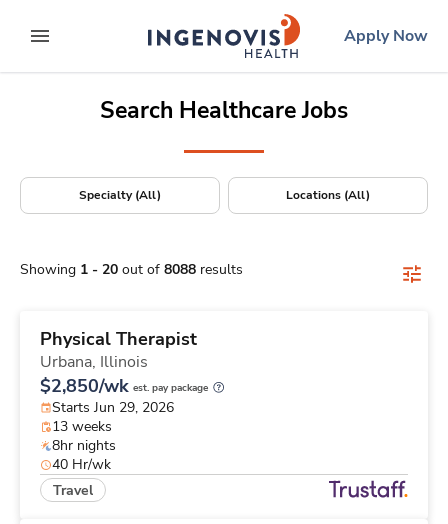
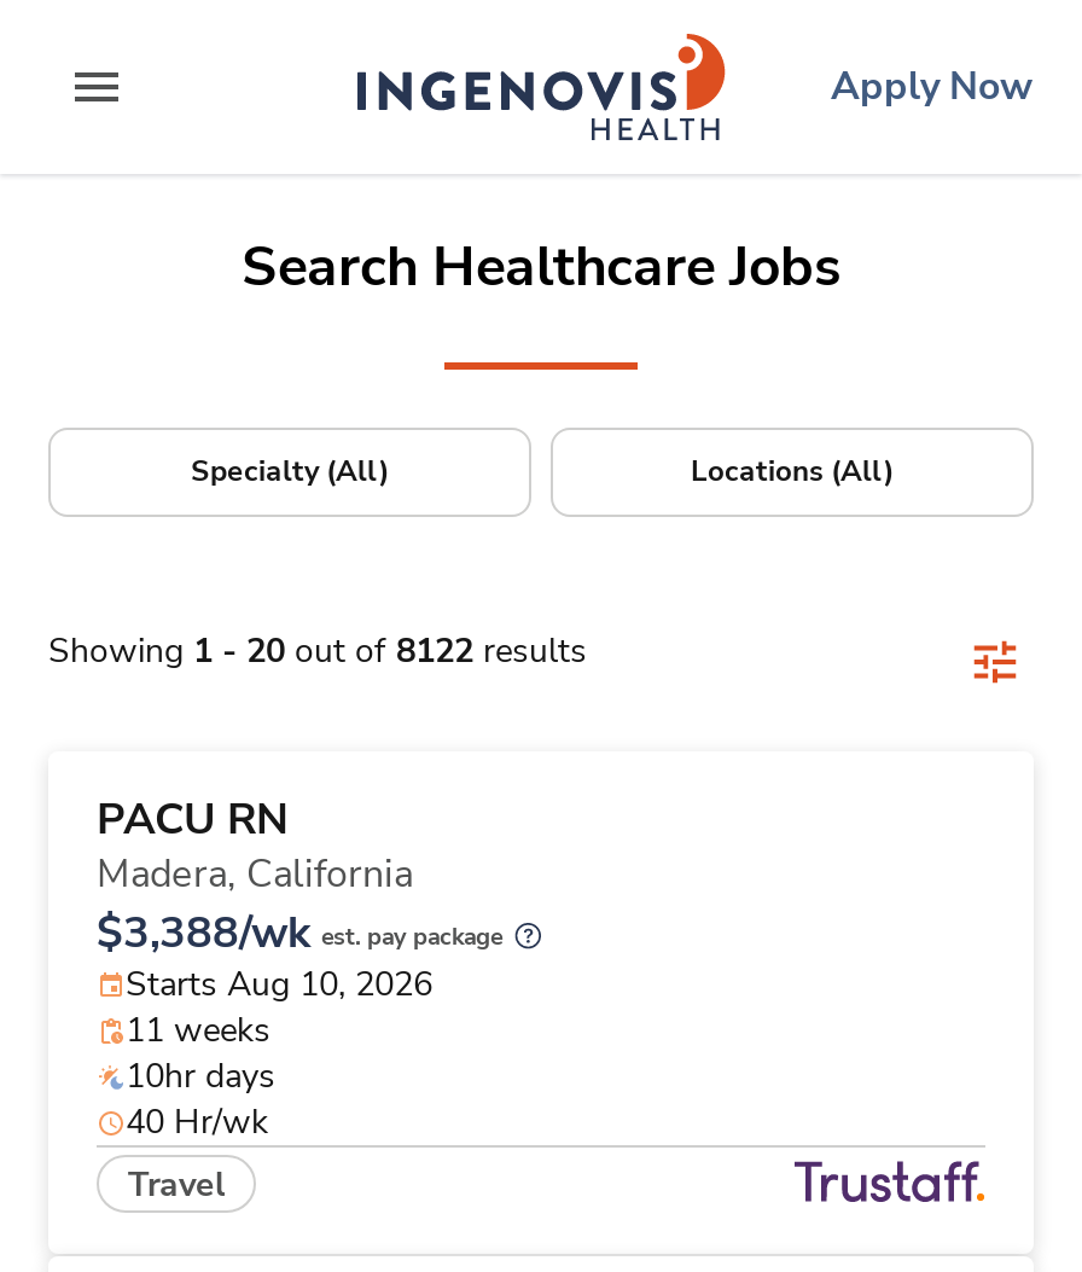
[20,260,243,279] Showing 1 - 20 out of 8088 results -> [48,628,587,674] Showing 1 - 20 out of 8122 results
[40,327,208,455] Physical Therapist | Urbana, Illinois | $2,850/wk est. pay package | Starts Jun 29, 2026 | 13 weeks | 8hr nights -> [97,790,502,1099] PACU RN | Madera, California | $3,388/wk est. pay package | Starts Aug 10, 2026 | 11 weeks | 10hr days

